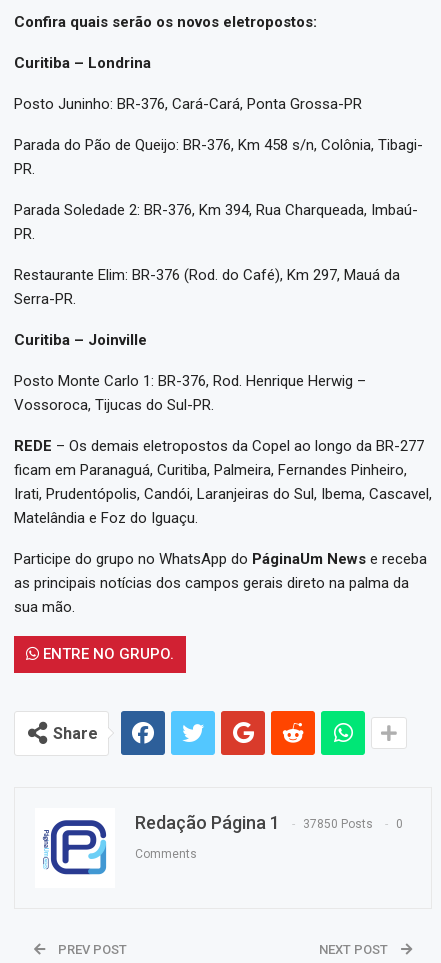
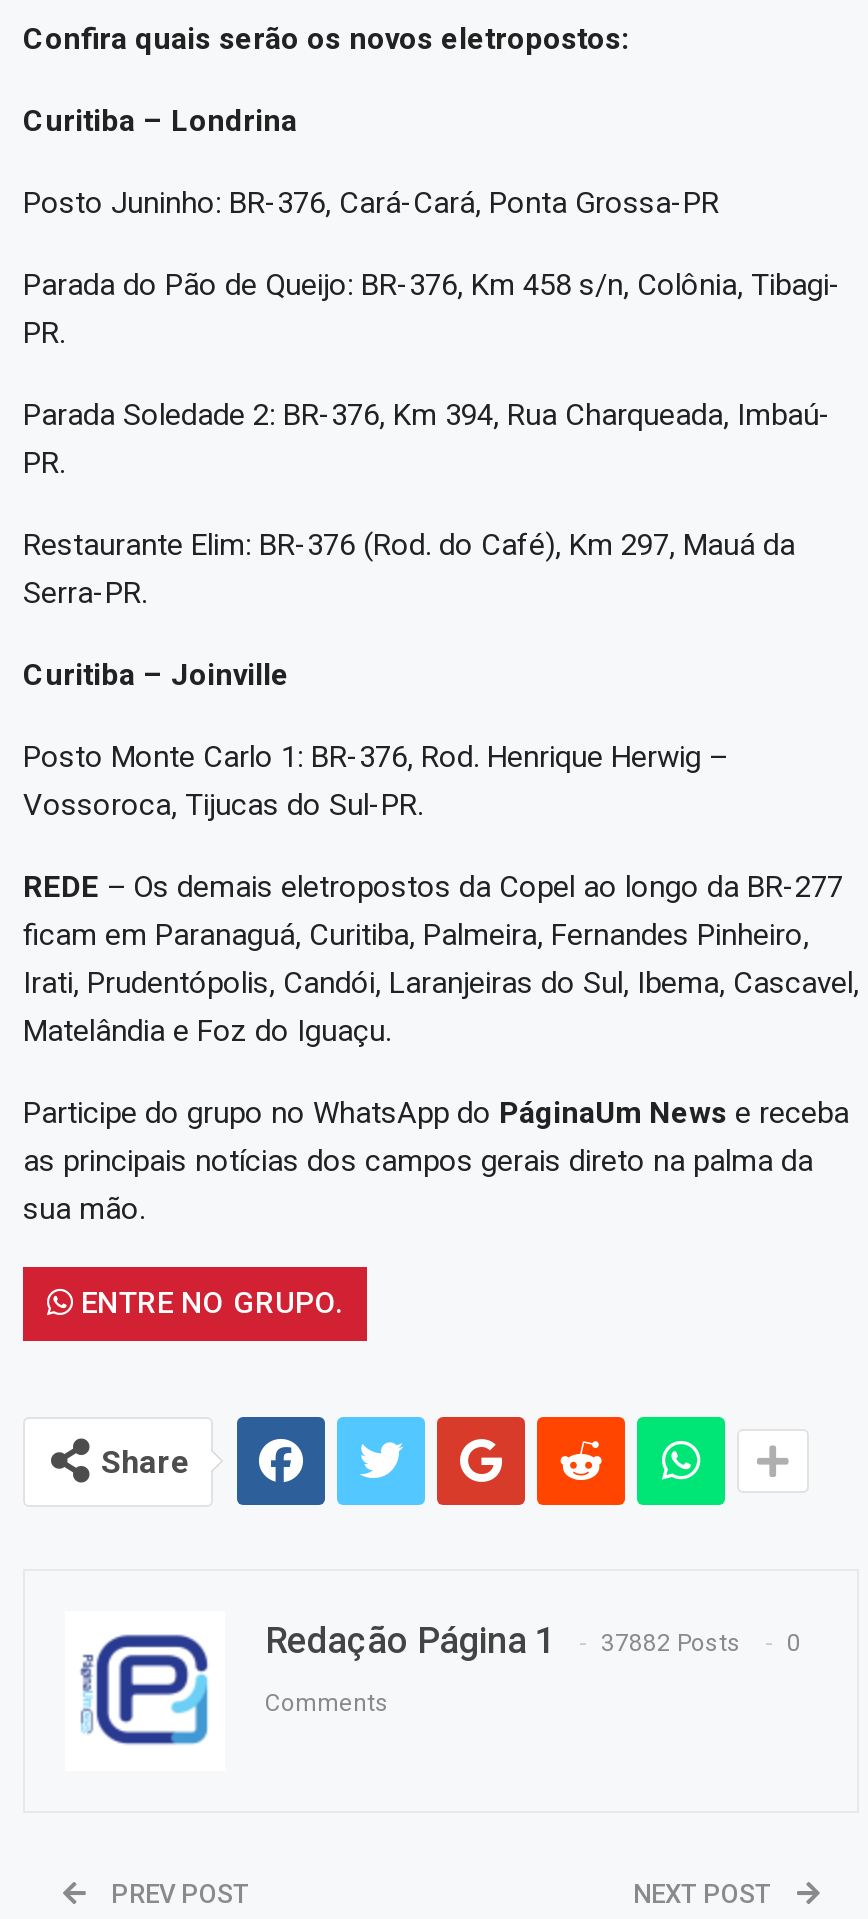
[135,812,403,833] Redação Página 1 37850 Posts 0 -> [265,1619,801,1661] Redação Página 1 37882 Posts 0

